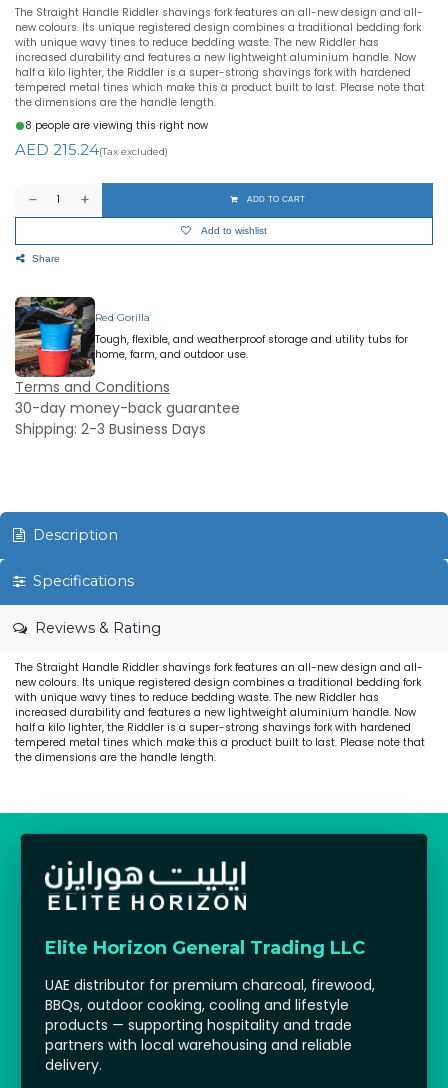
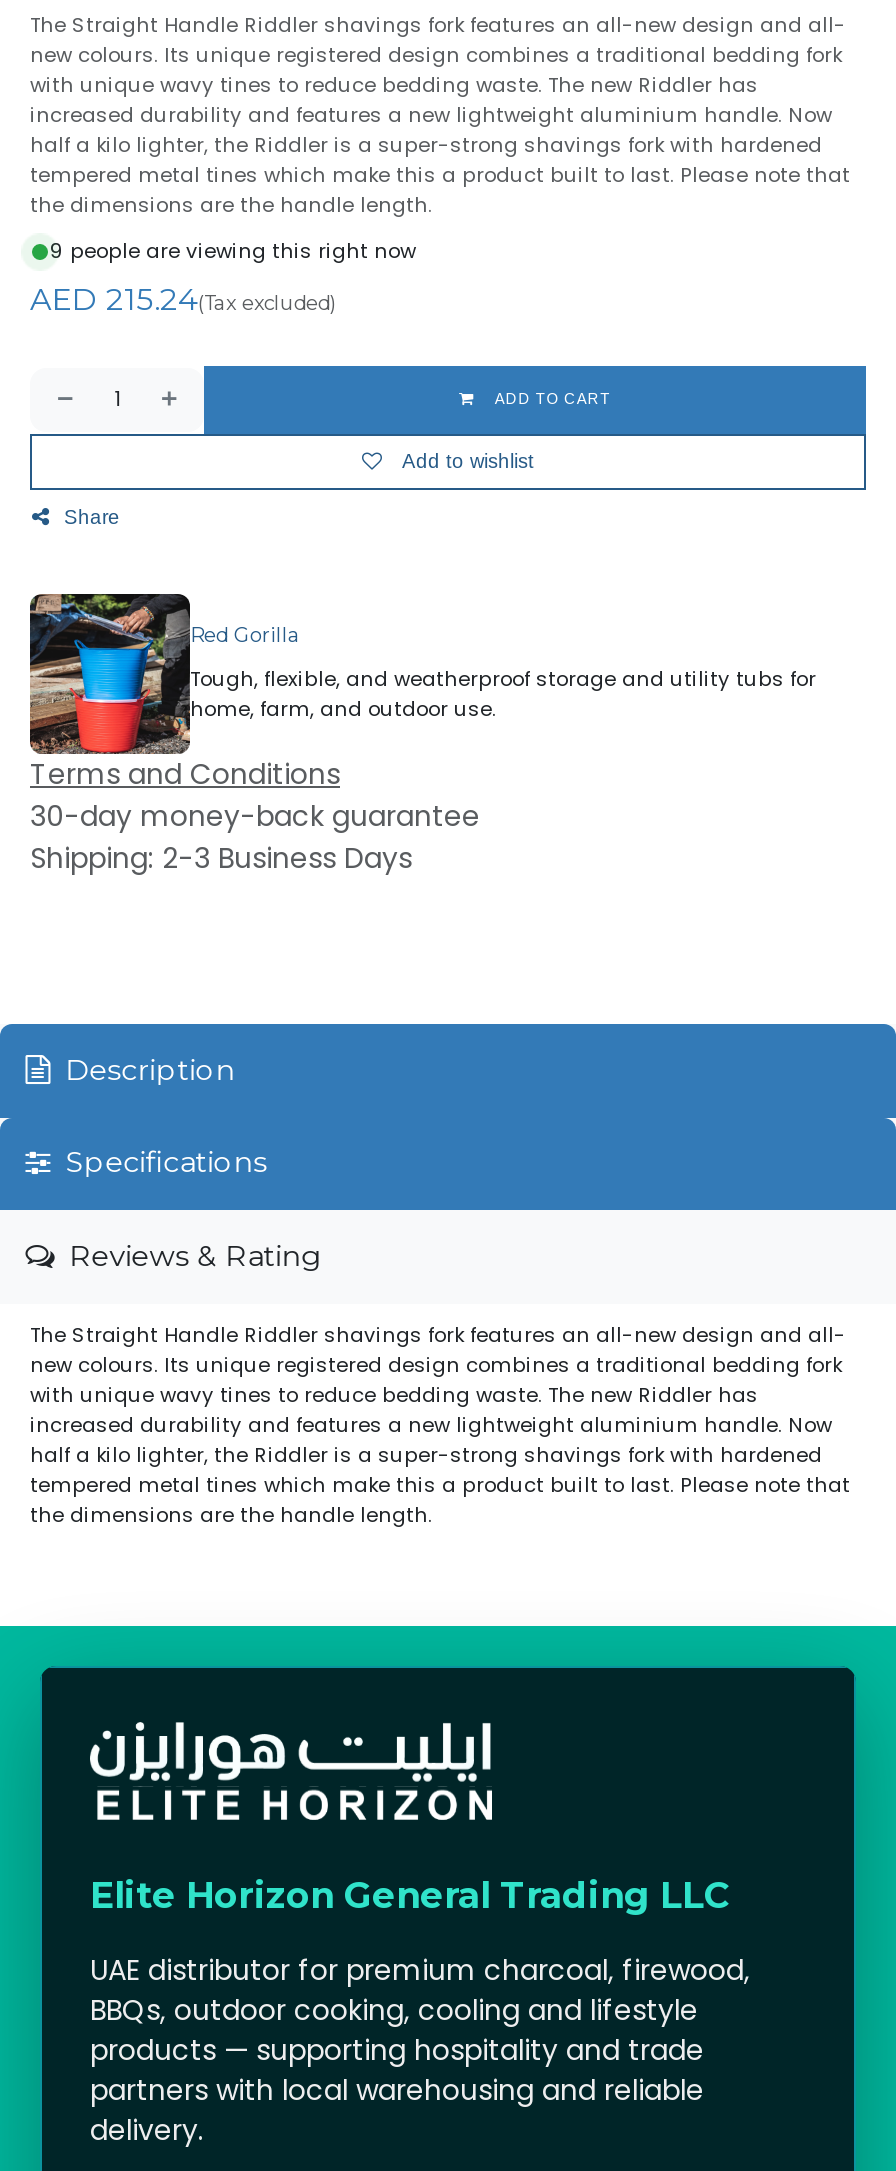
[25,118,208,133] 8 people are viewing this right now -> [50,236,416,266] 9 people are viewing this right now

